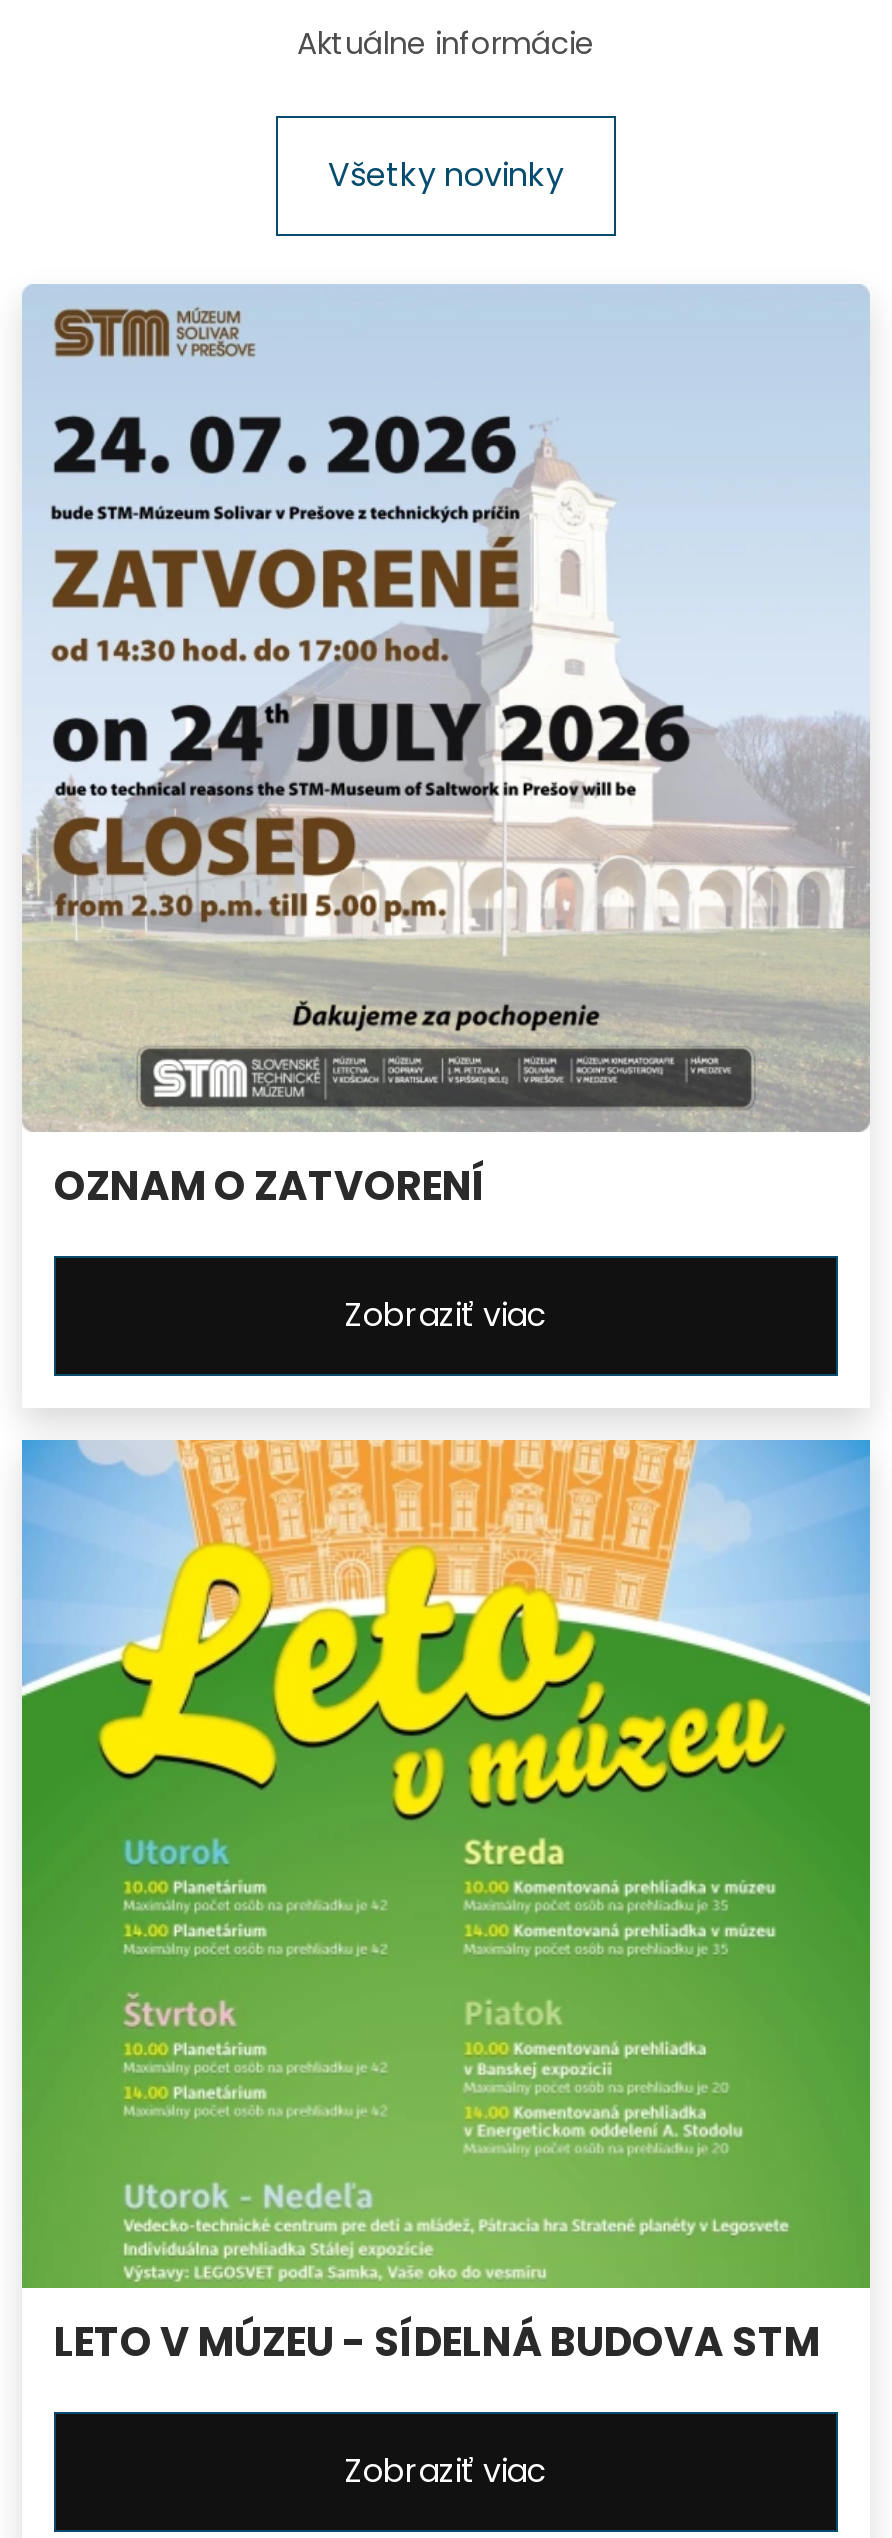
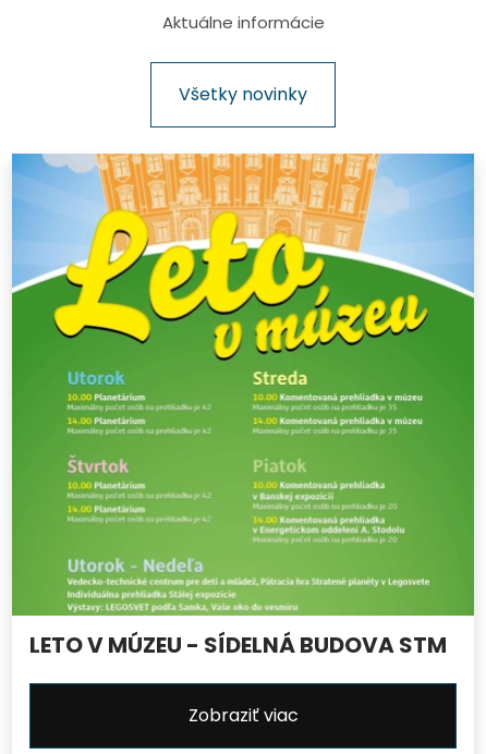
[22,284,870,1338] [image] | OZNAM O ZATVORENÍ | Zobraziť viac -> none

